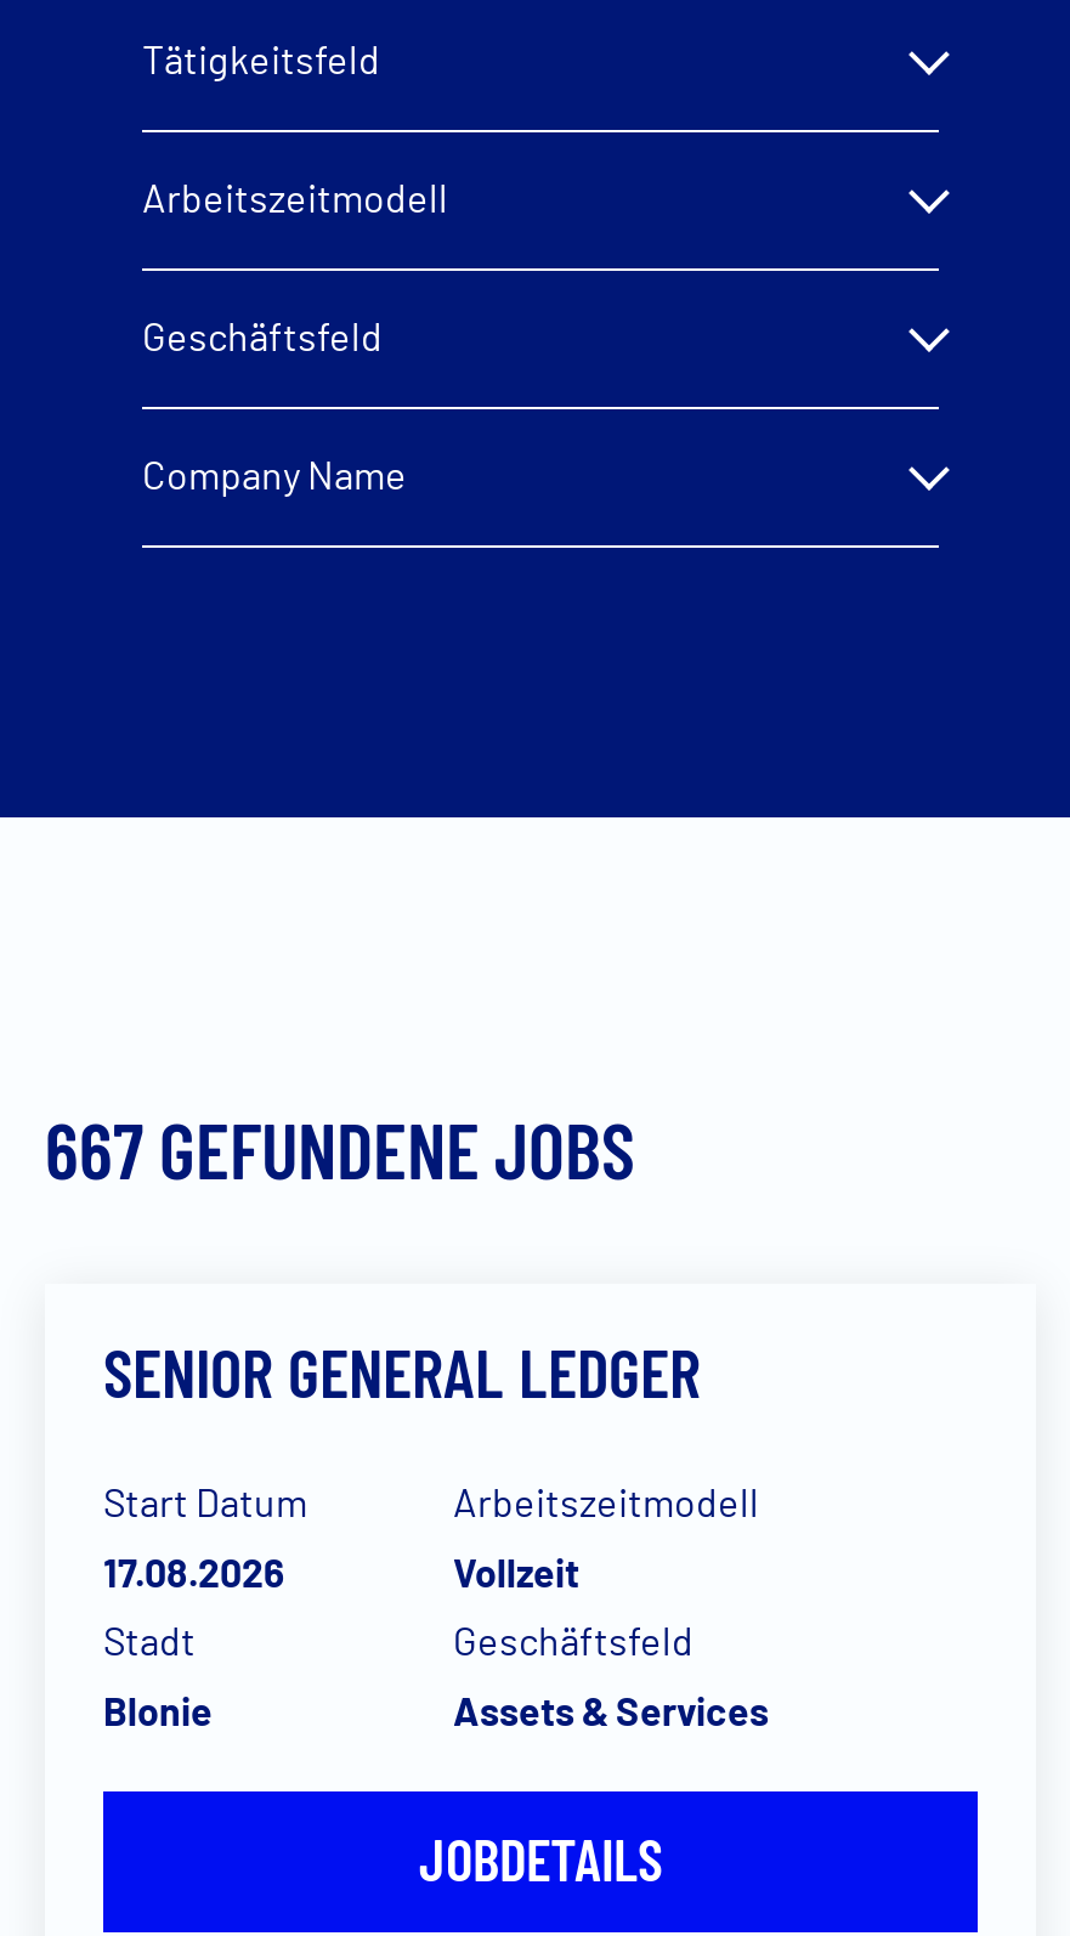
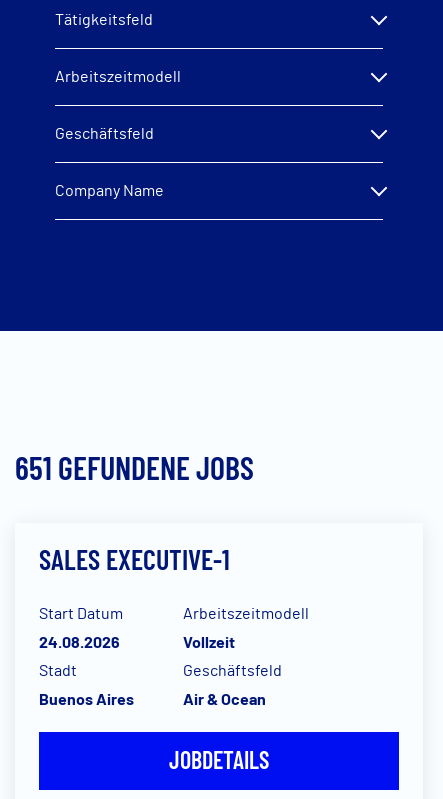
[45,1102,635,1194] 667 GEFUNDENE JOBS -> [15,448,254,486] 651 GEFUNDENE JOBS
[103,1330,701,1413] SENIOR GENERAL LEDGER -> [39,542,230,576] SALES EXECUTIVE-1
[103,1549,285,1595] 17.08.2026 -> [39,632,120,651] 24.08.2026
[103,1687,213,1733] Blonie -> [39,689,134,708] Buenos Aires
[453,1687,769,1733] Assets & Services -> [183,689,266,708] Air & Ocean

